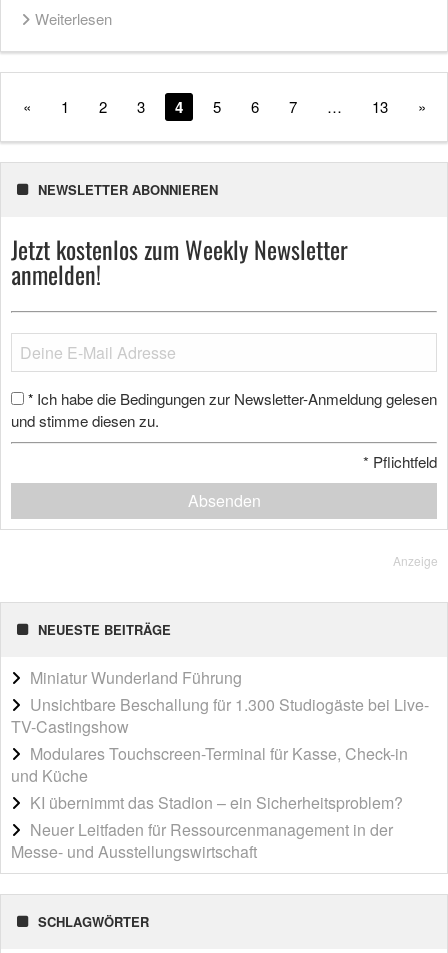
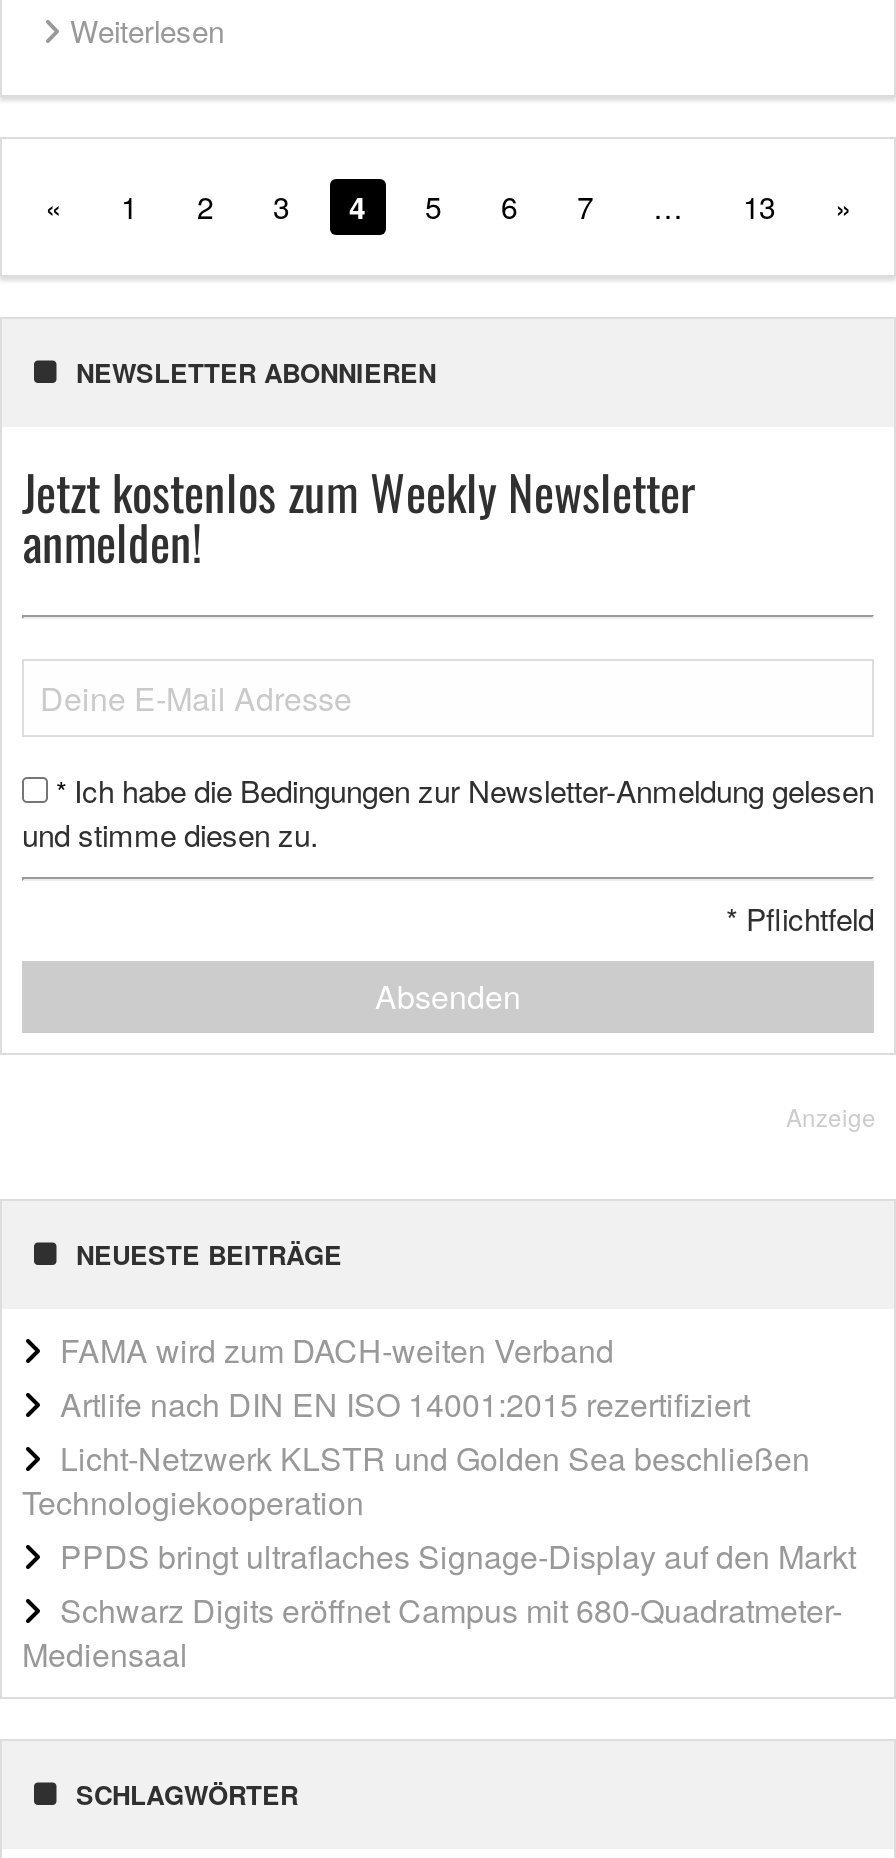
[11,666,429,863] Miniatur Wunderland Führung | Unsichtbare Beschallung für 1.300 Studiogäste bei Live- | TV-Castingshow | Modulares Touchscreen-Terminal für Kasse, Check-in | und Küche | KI übernimmt das Stadion – ein Sicherheitsproblem? | Neuer Leitfaden für Ressourcenmanagement in der | Messe- und Ausstellungswirtschaft -> [22,1326,856,1676] FAMA wird zum DACH-weiten Verband | Artlife nach DIN EN ISO 14001:2015 rezertifiziert | Licht-Netzwerk KLSTR und Golden Sea beschließen | Technologiekooperation | PPDS bringt ultraflaches Signage-Display auf den Markt | Schwarz Digits eröffnet Campus mit 680-Quadratmeter- | Mediensaal

